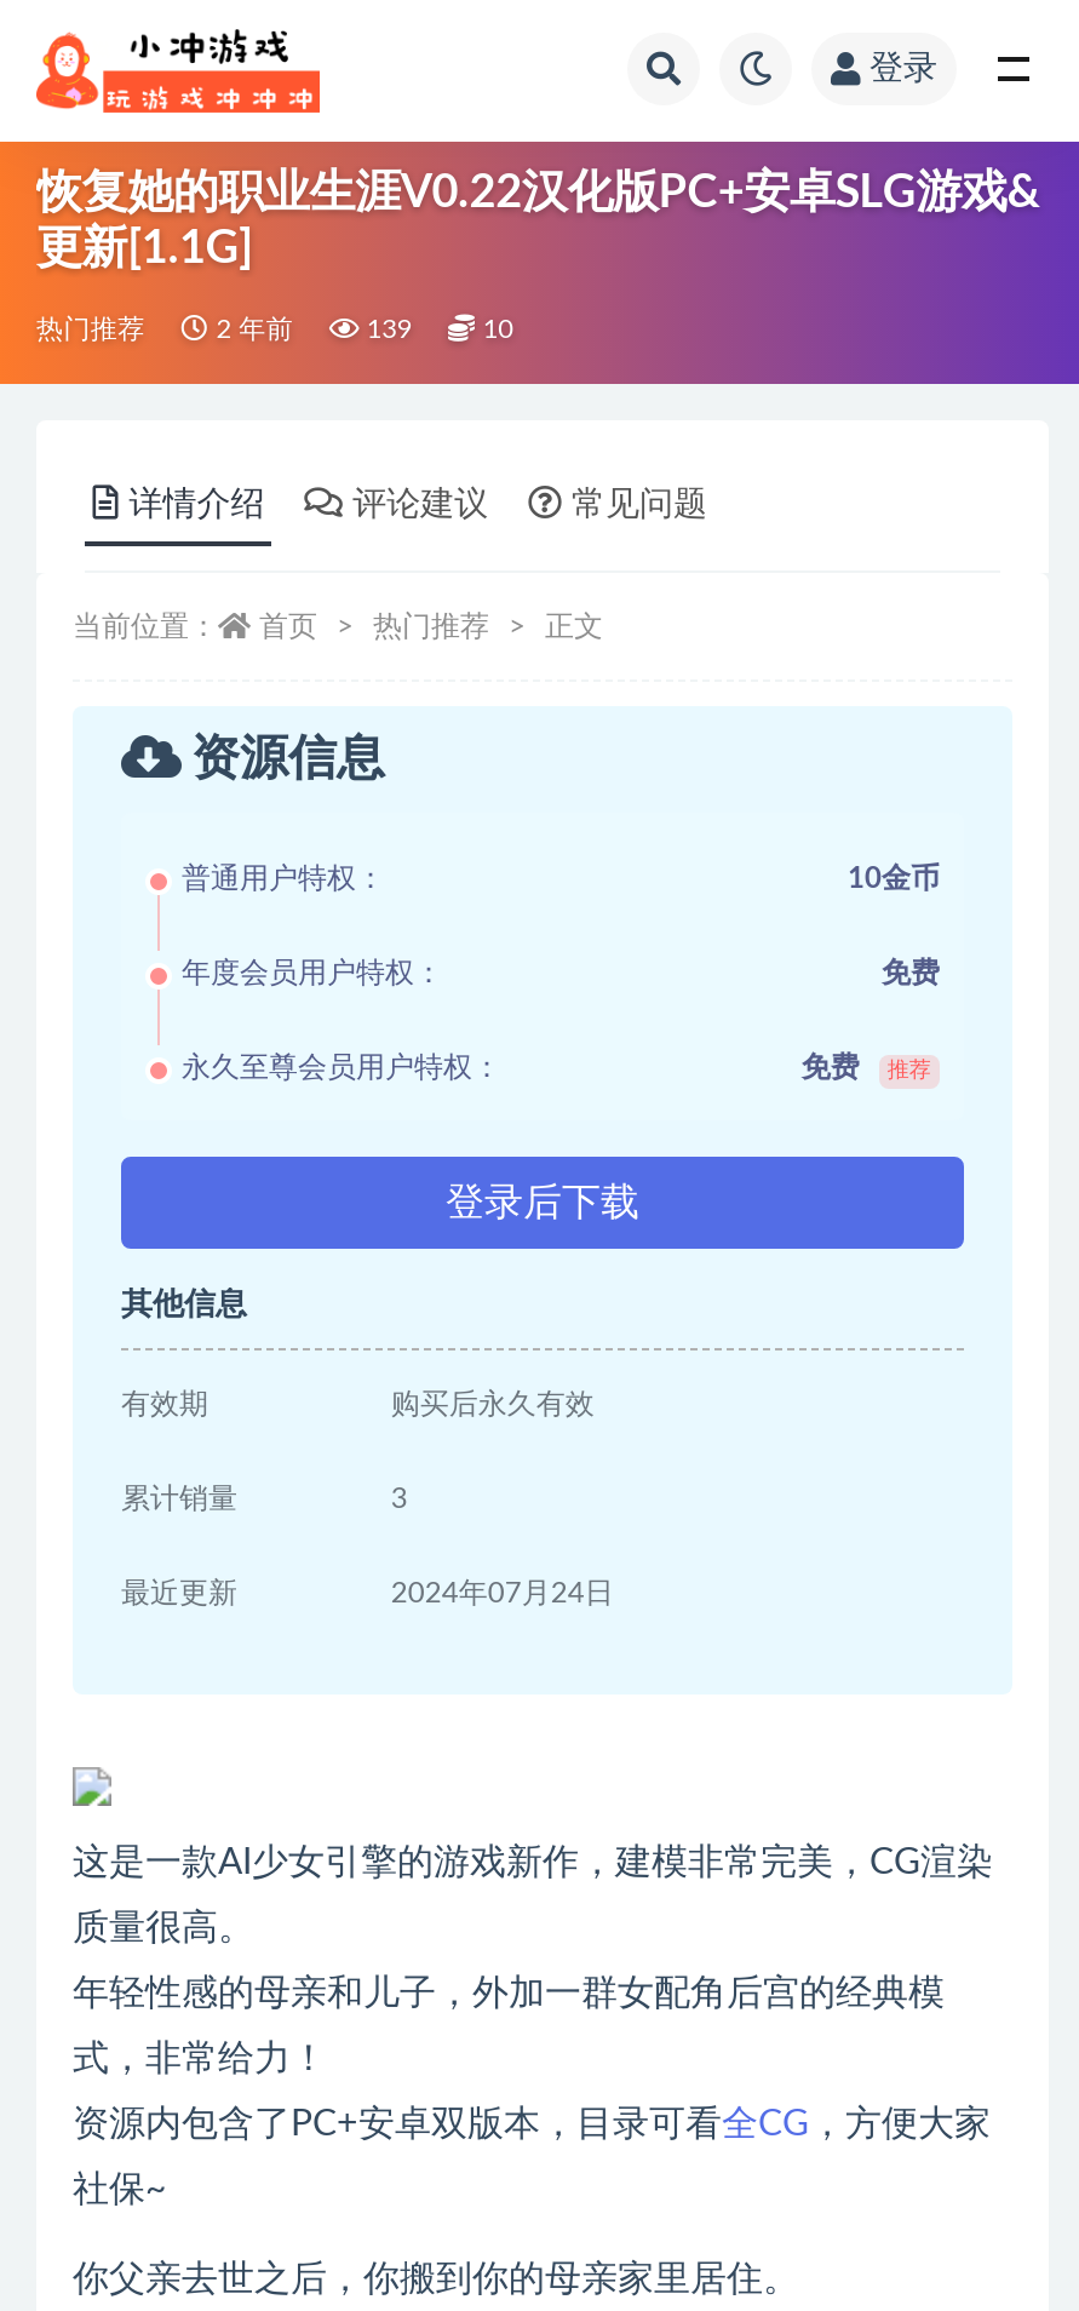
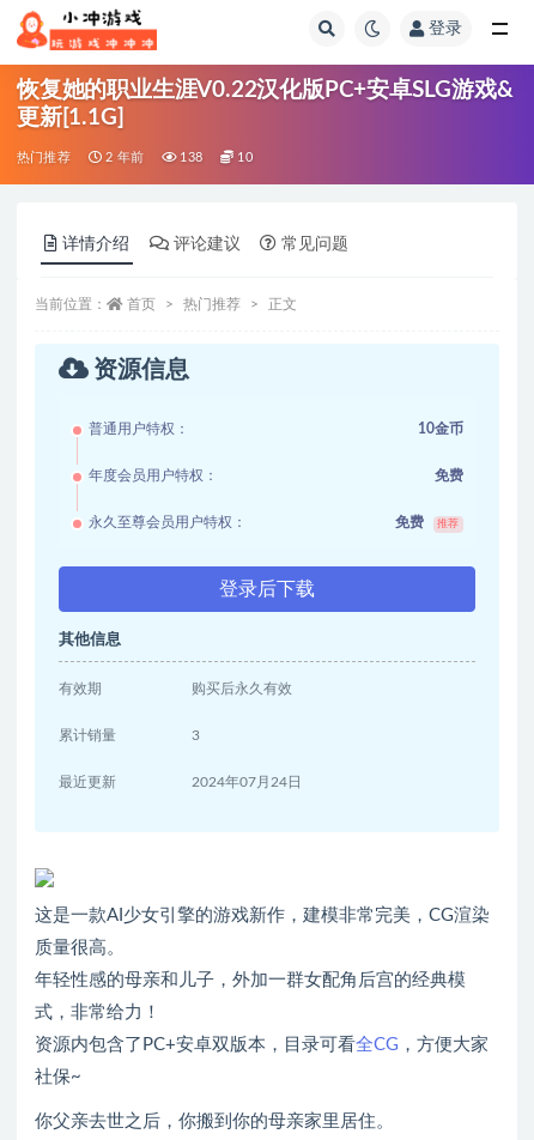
[359,316,412,343] 139 -> [176,151,202,164] 138

